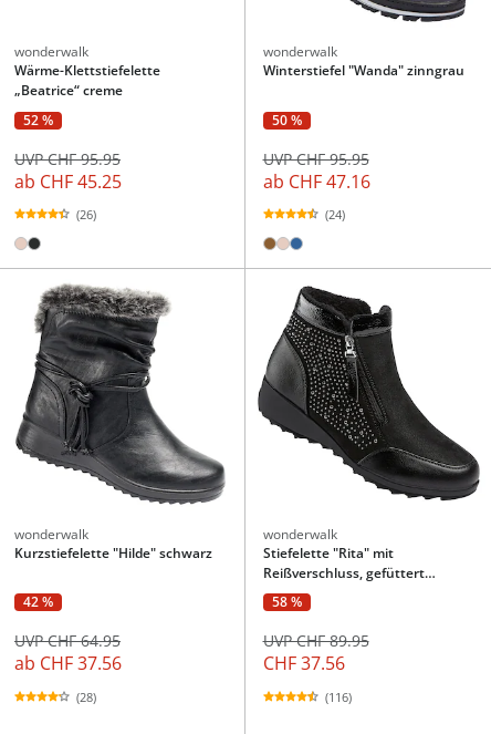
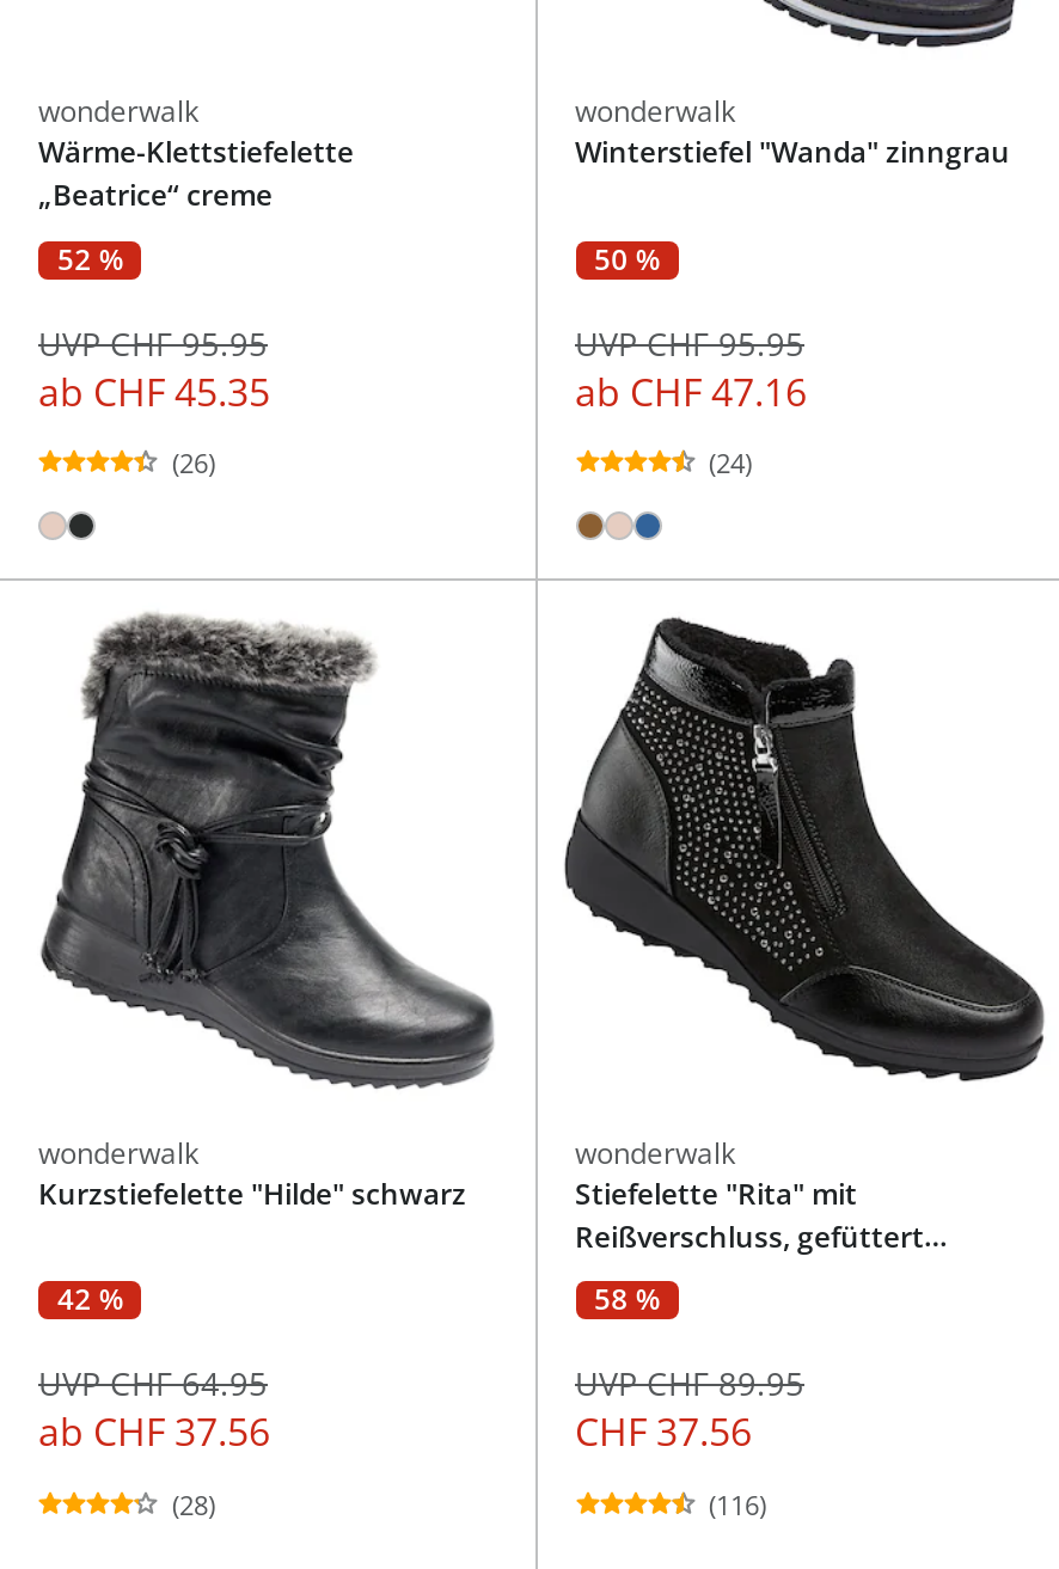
[14,169,122,194] ab CHF 45.25 -> [38,365,270,418] ab CHF 45.35

